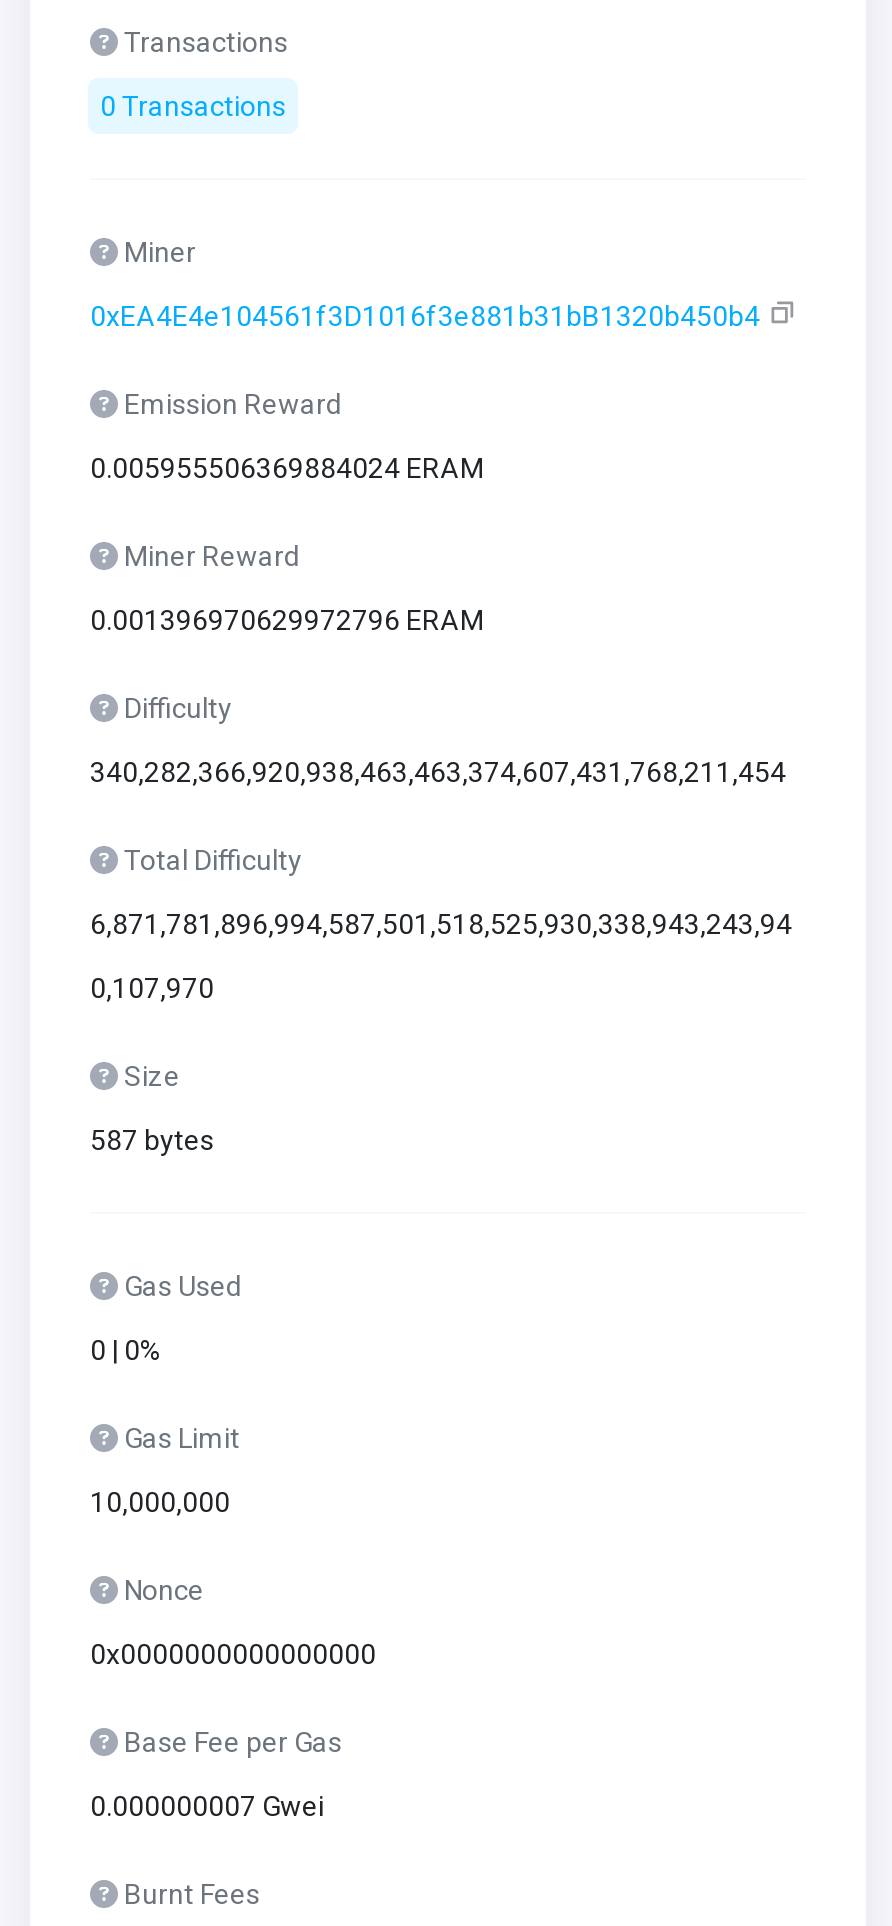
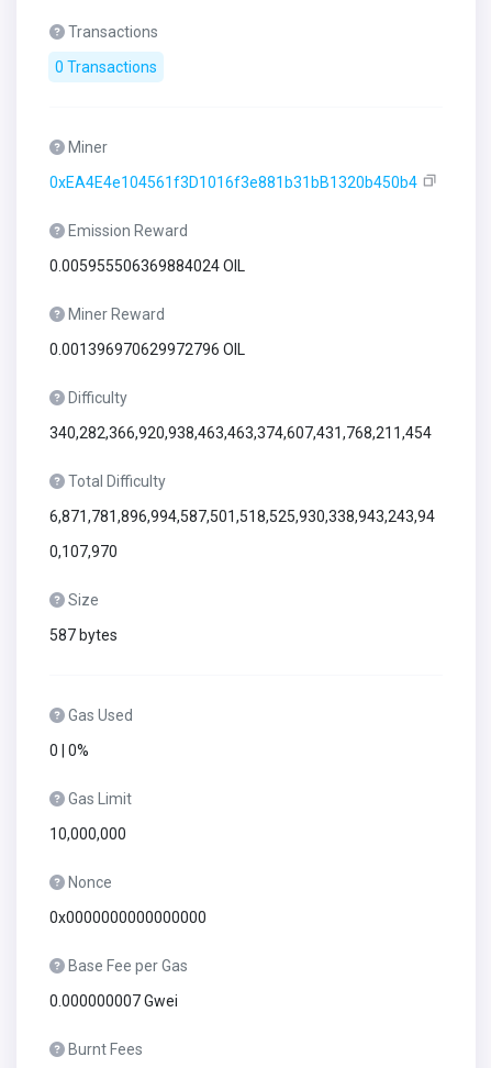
[90,452,484,484] 0.005955506369884024 ERAM -> [49,257,245,275] 0.005955506369884024 OIL
[90,604,484,636] 0.001396970629972796 ERAM -> [49,341,245,358] 0.001396970629972796 OIL

